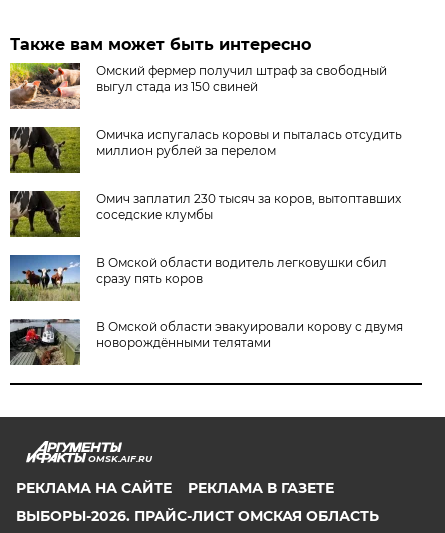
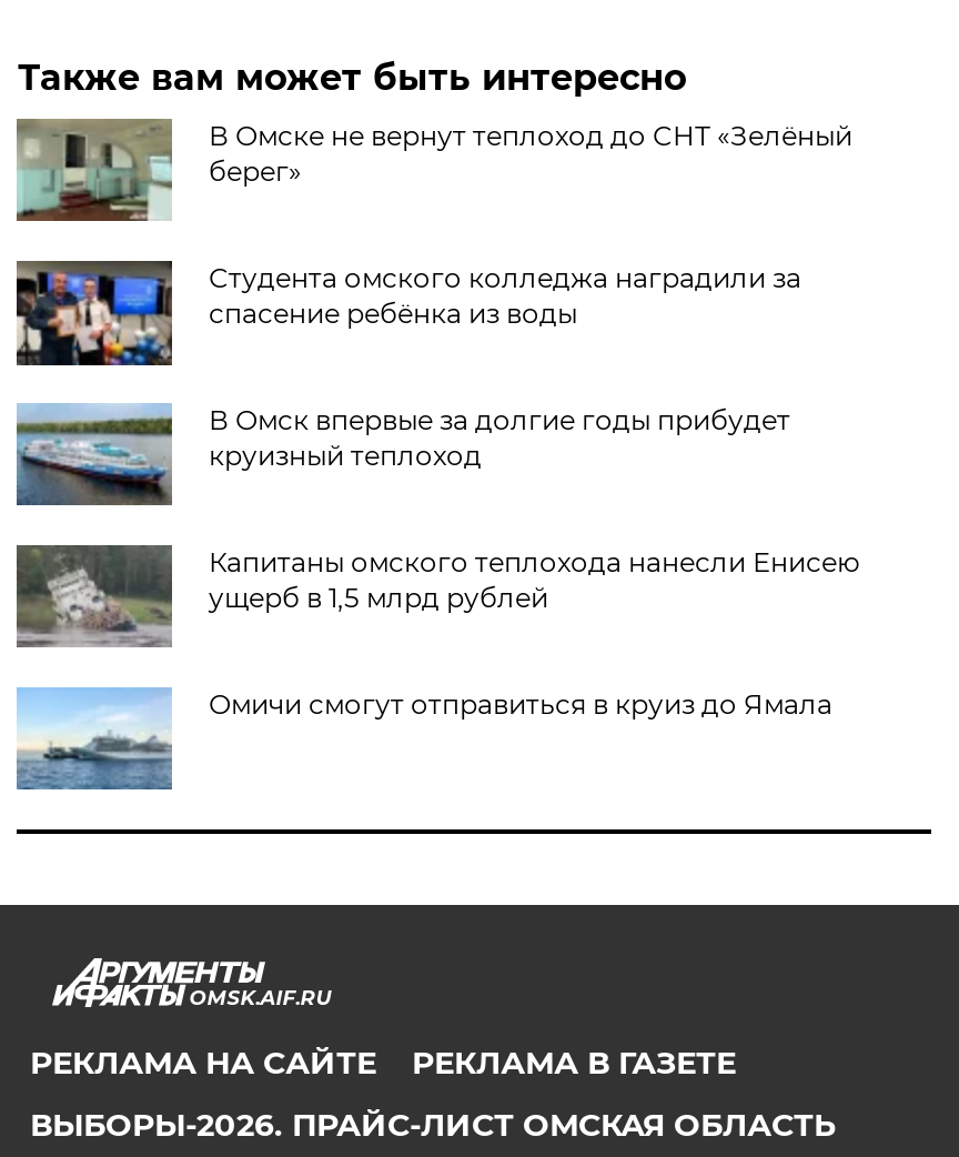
[9,62,387,109] [image] | Омский фермер получил штраф за свободный | выгул стада из 150 свиней -> [14,117,852,221] [image] | В Омске не вернут теплоход до СНТ «Зелёный | берег»
[9,126,402,174] [image] | Омичка испугалась коровы и пыталась отсудить | миллион рублей за перелом -> [14,259,801,368] [image] | Студента омского колледжа наградили за | спасение ребёнка из воды
[9,190,401,237] [image] | Омич заплатил 230 тысяч за коров, вытоптавших | соседские клумбы -> [14,403,790,507] [image] | В Омск впервые за долгие годы прибудет | круизный теплоход
[9,254,387,301] [image] | В Омской области водитель легковушки сбил | сразу пять коров -> [14,543,859,650] [image] | Капитаны омского теплохода нанесли Енисею | ущерб в 1,5 млрд рублей
[9,318,403,366] [image] | В Омской области эвакуировали корову с двумя | новорождёнными телятами -> [14,685,832,792] [image] | Омичи смогут отправиться в круиз до Ямала

